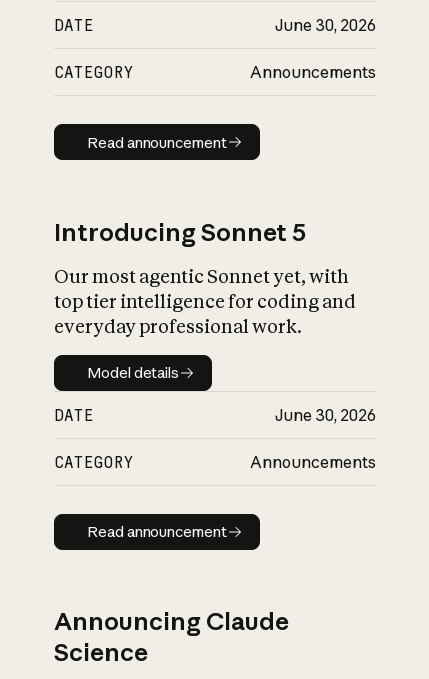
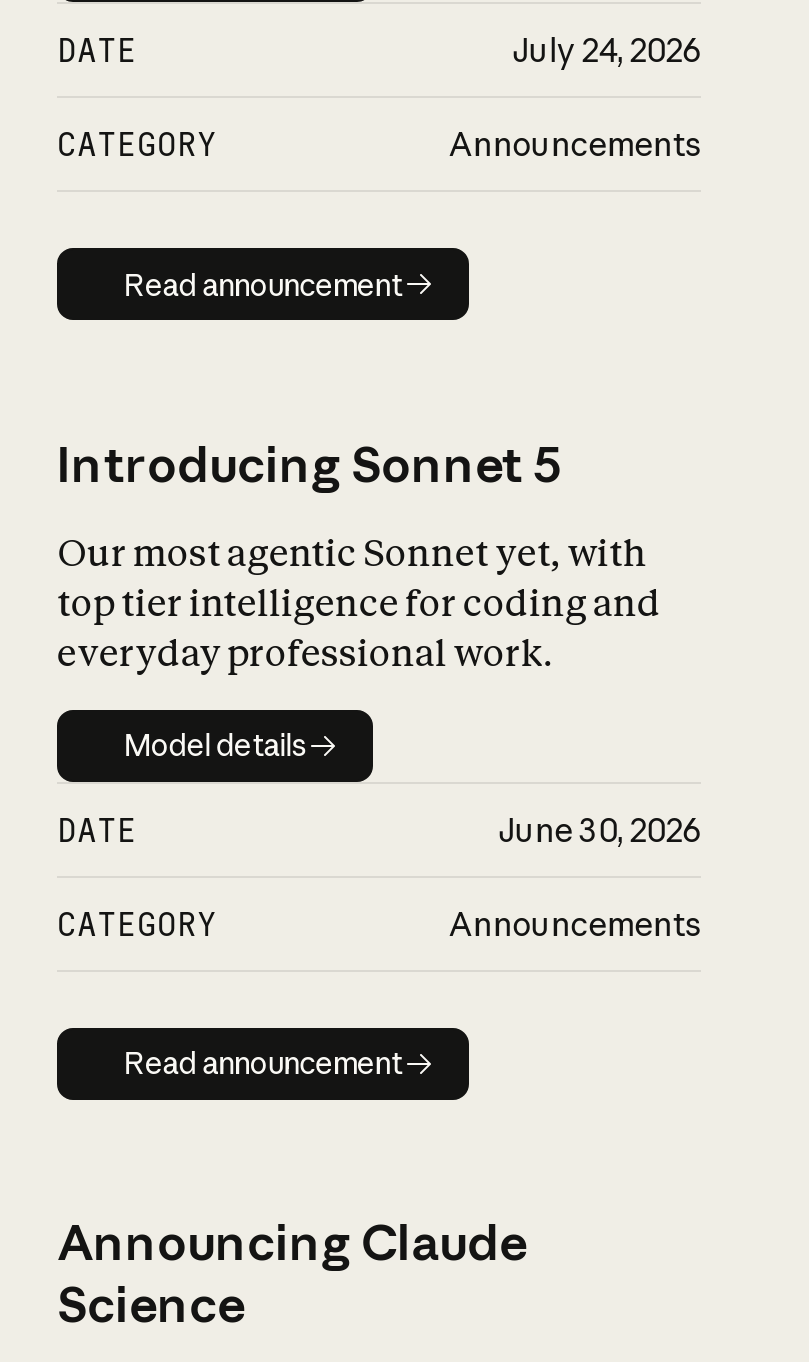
[275,15,376,35] June 30, 2026 -> [513,30,701,70] July 24, 2026

